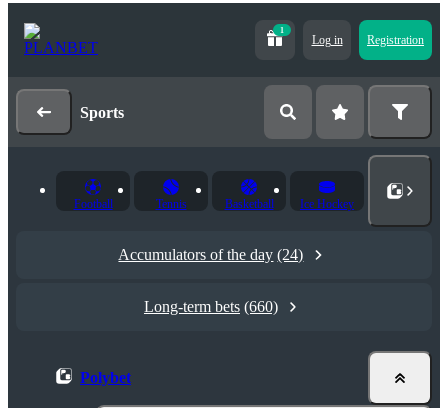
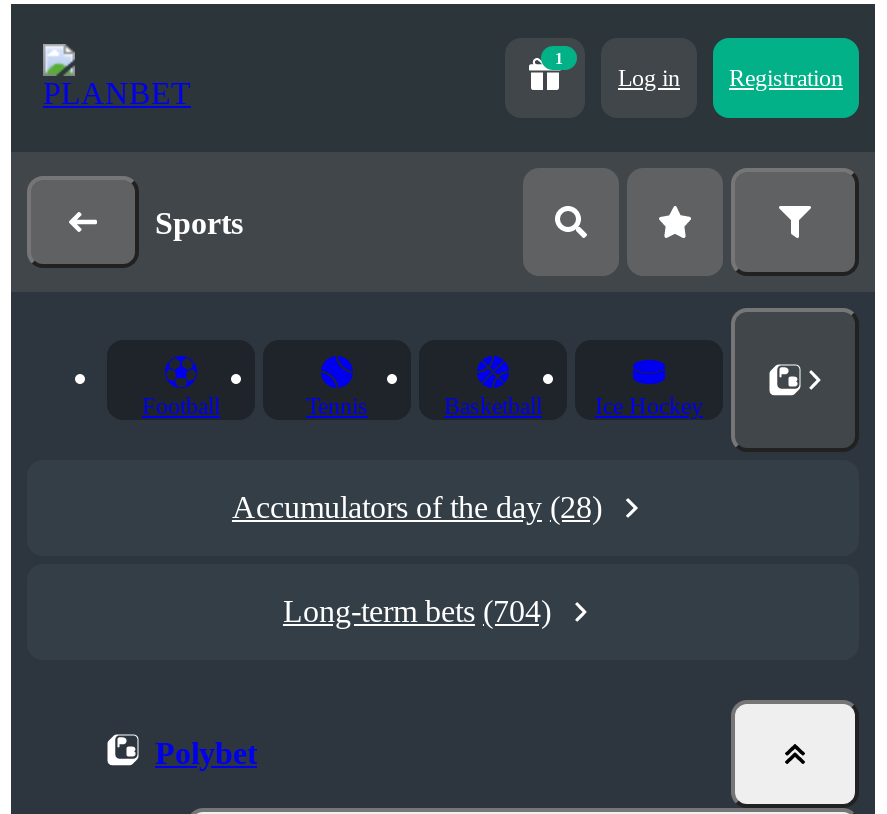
[118,246,303,263] Accumulators of the day (24) -> [232,490,602,524] Accumulators of the day (28)
[144,298,278,315] Long-term bets (660) -> [283,594,551,628] Long-term bets (704)

